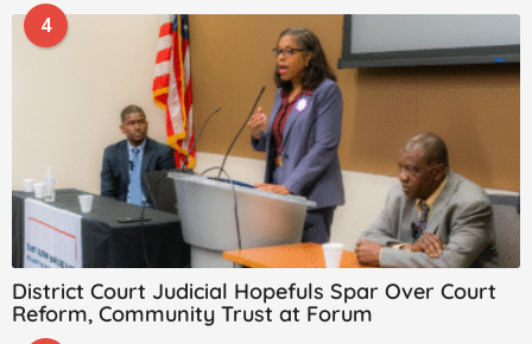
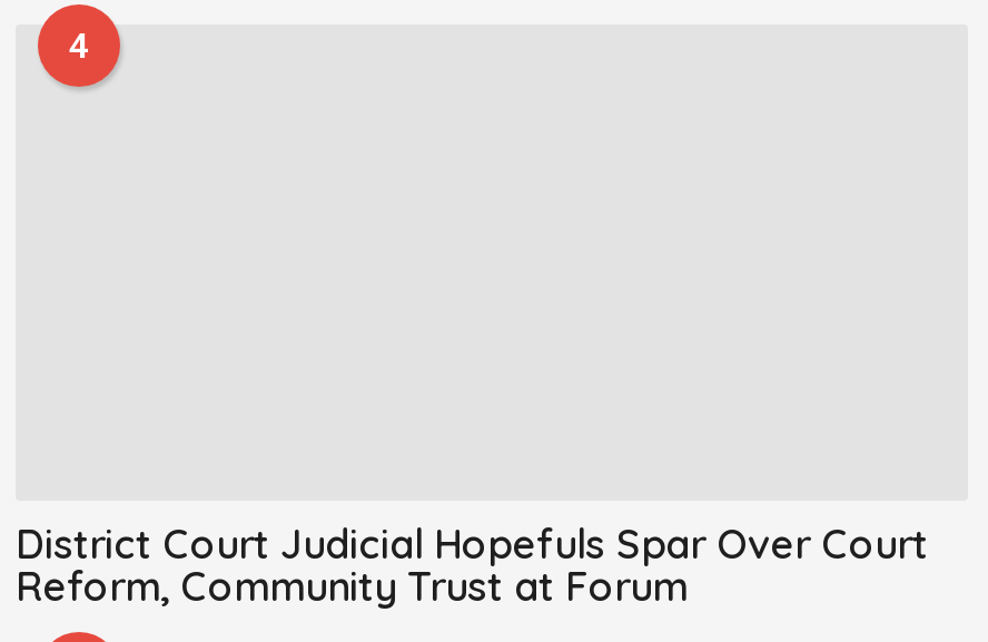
[11,13,521,269] [image] -> none

